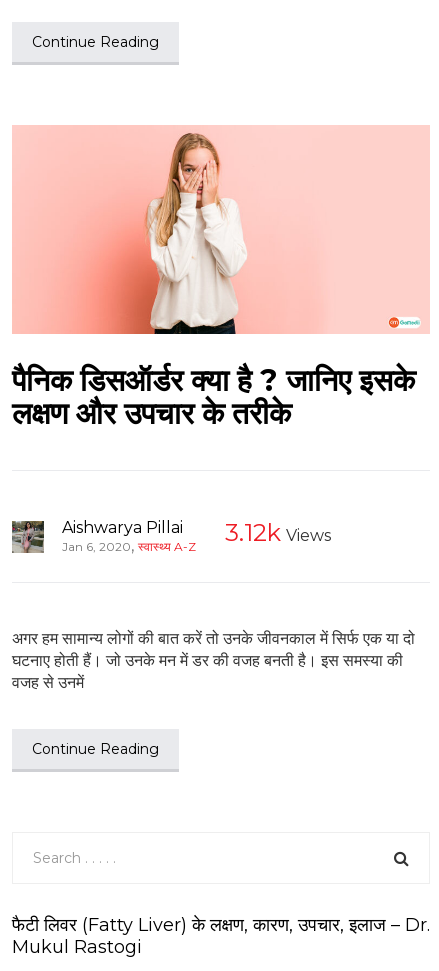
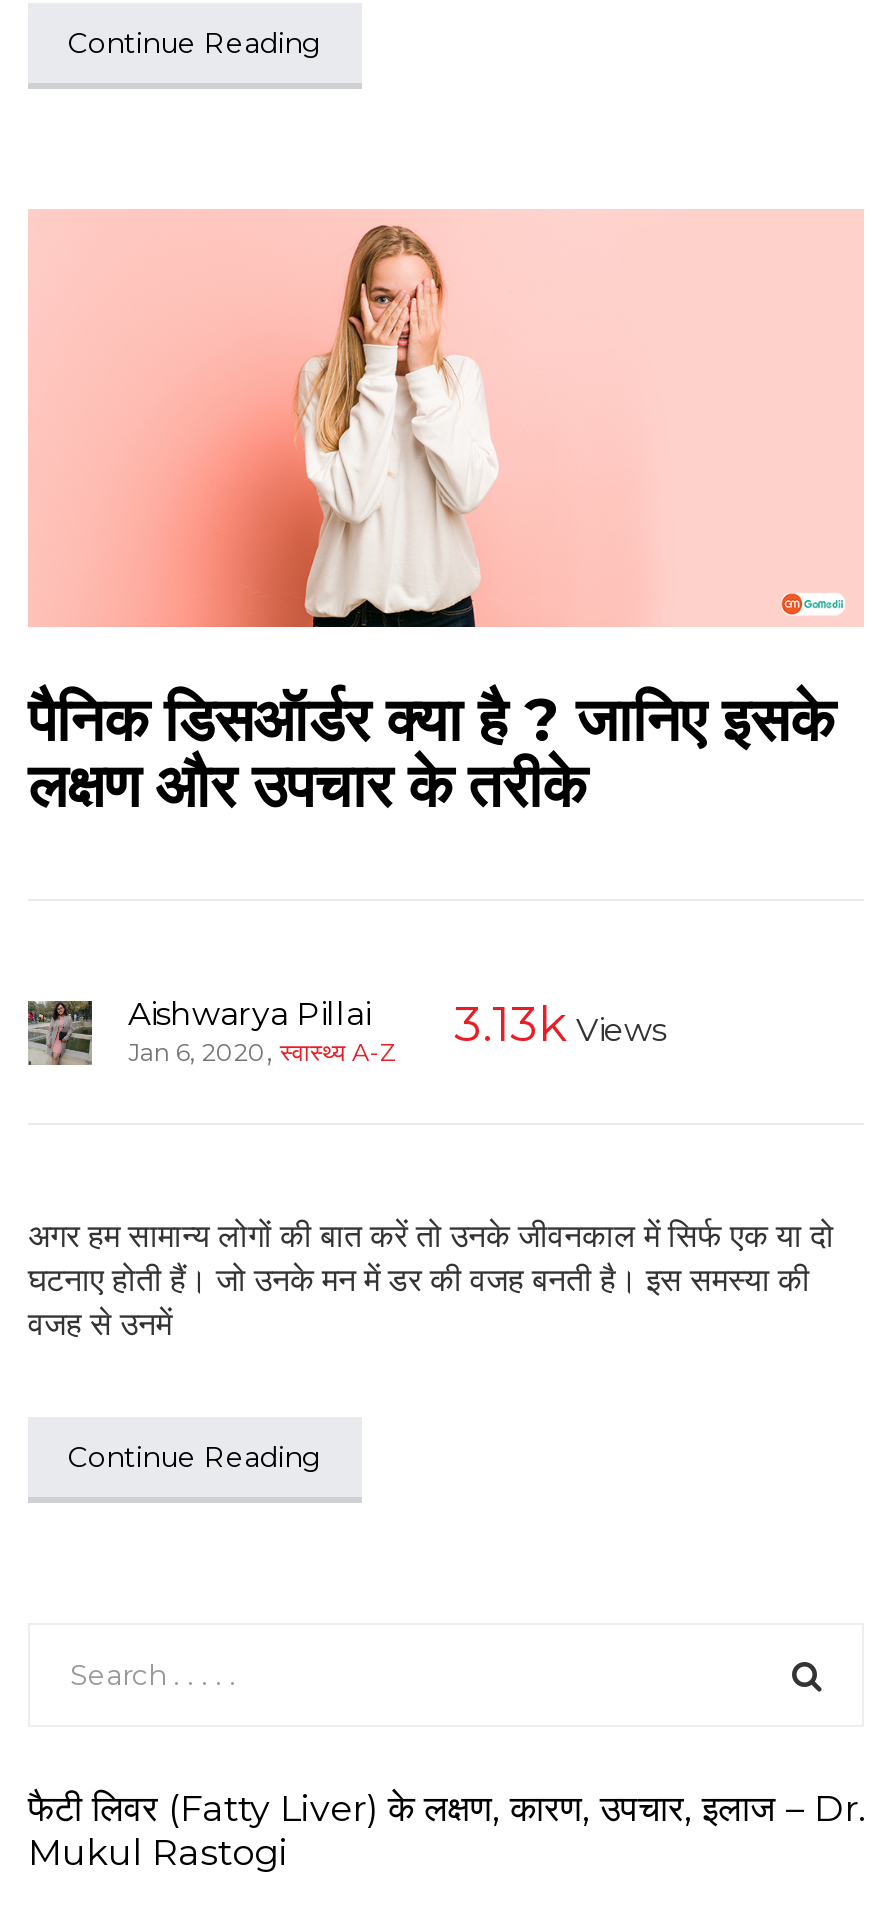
[62,518,331,555] Jan 6, 2020, स्वास्थ्य A-Z 3.12k Views -> [128,995,666,1068] Jan 6, 2020, स्वास्थ्य A-Z 3.13k Views

